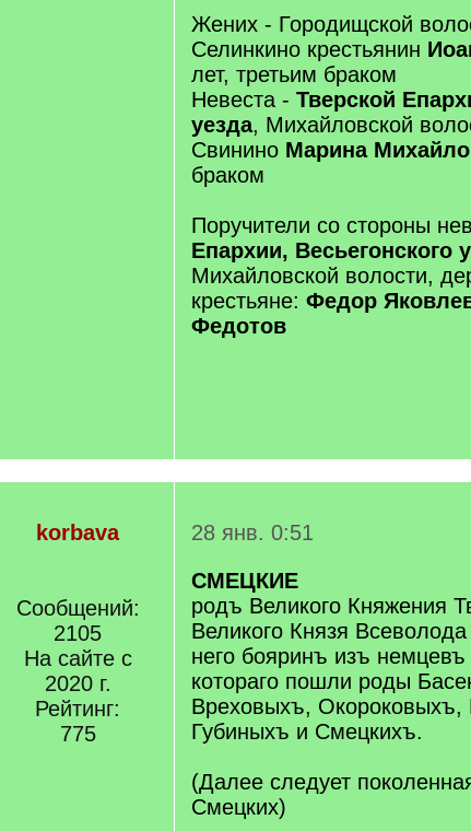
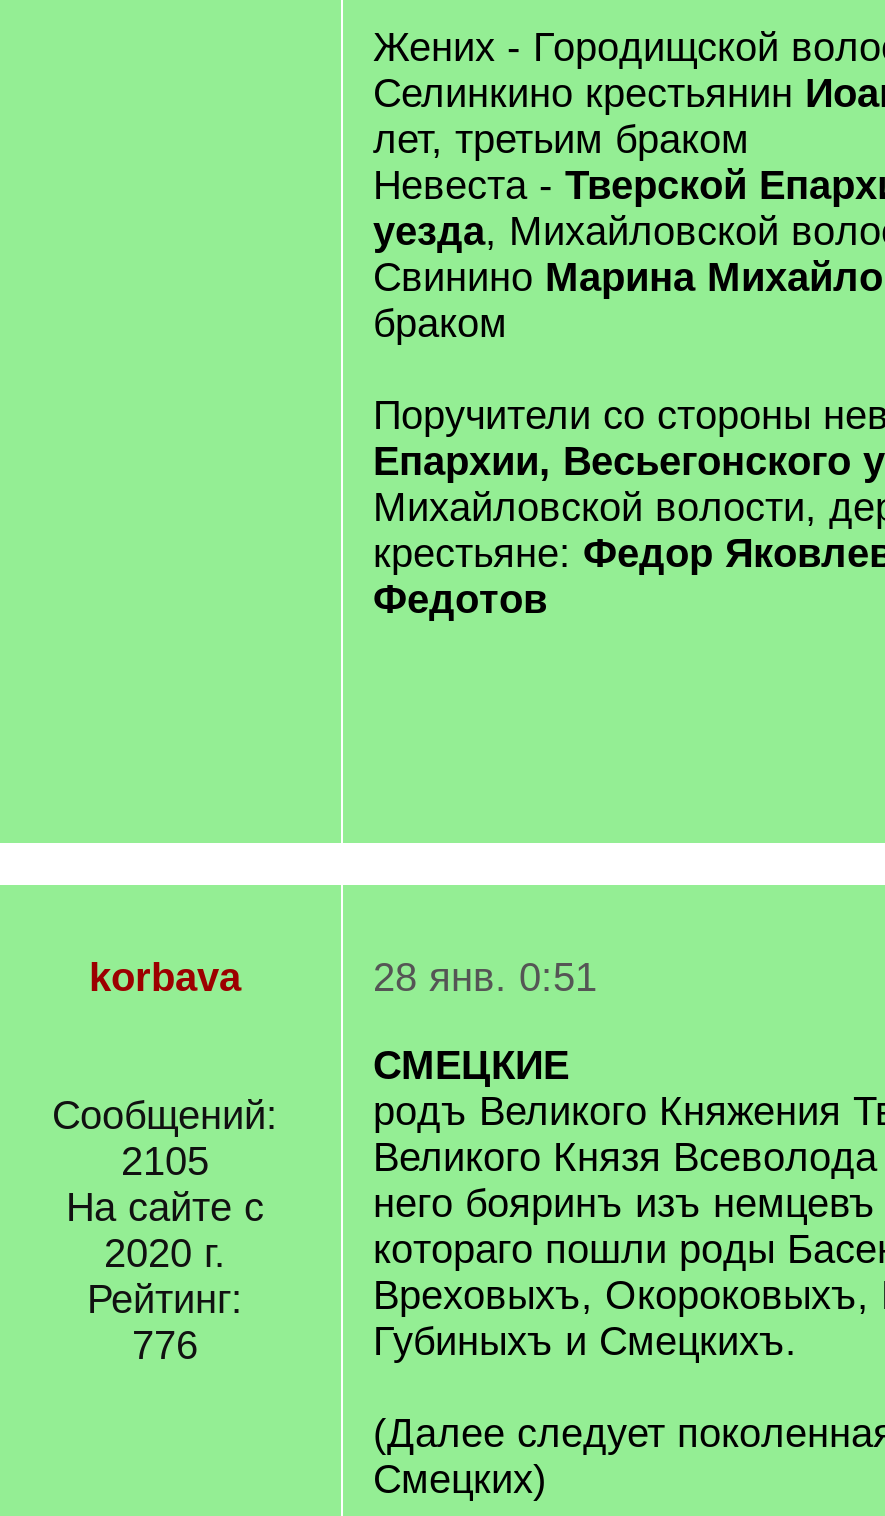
[60,722,96,746] 775 -> [132,1323,198,1367] 776

